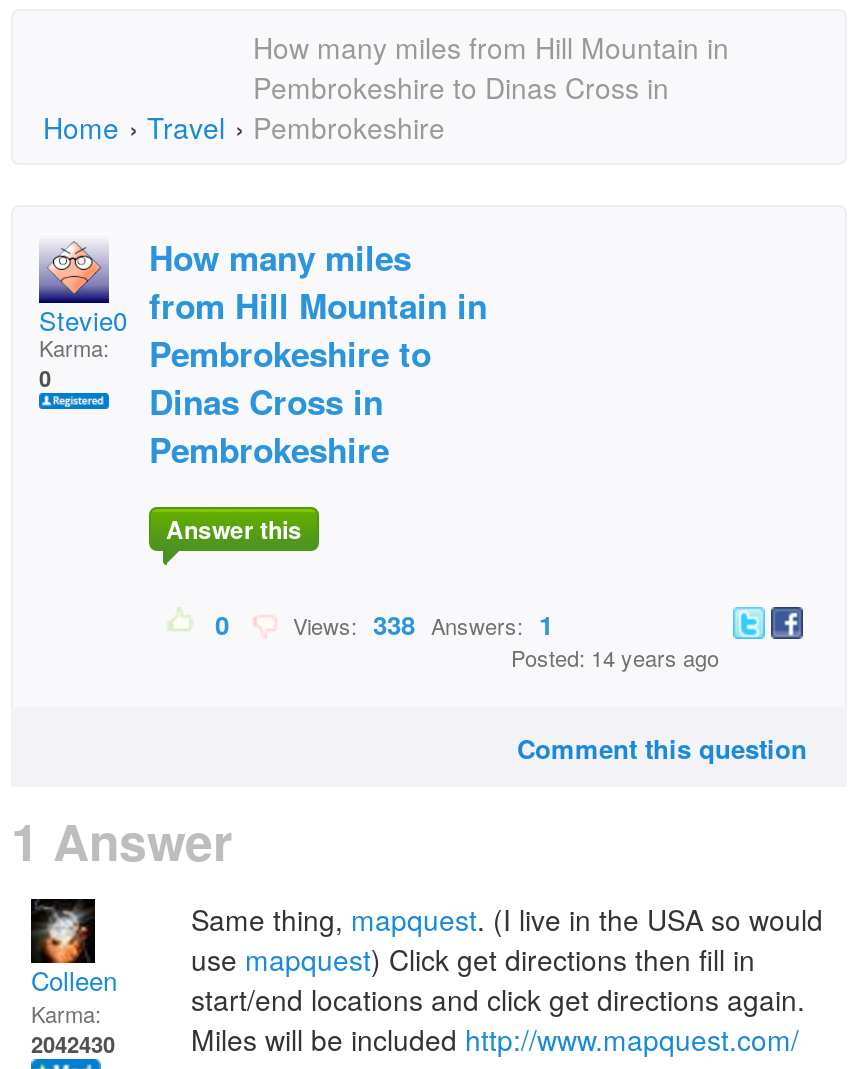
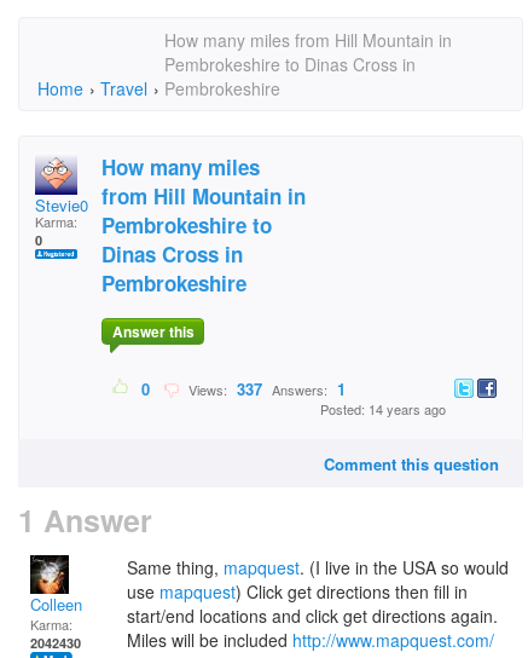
[281,605,553,643] Views: 338 Answers: 1 -> [181,378,346,400] Views: 337 Answers: 1

